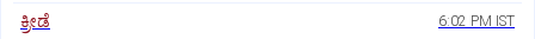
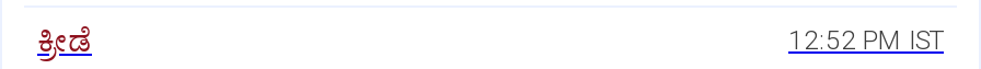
[438,13,515,30] 6:02 PM IST -> [788,25,944,56] 12:52 PM IST

